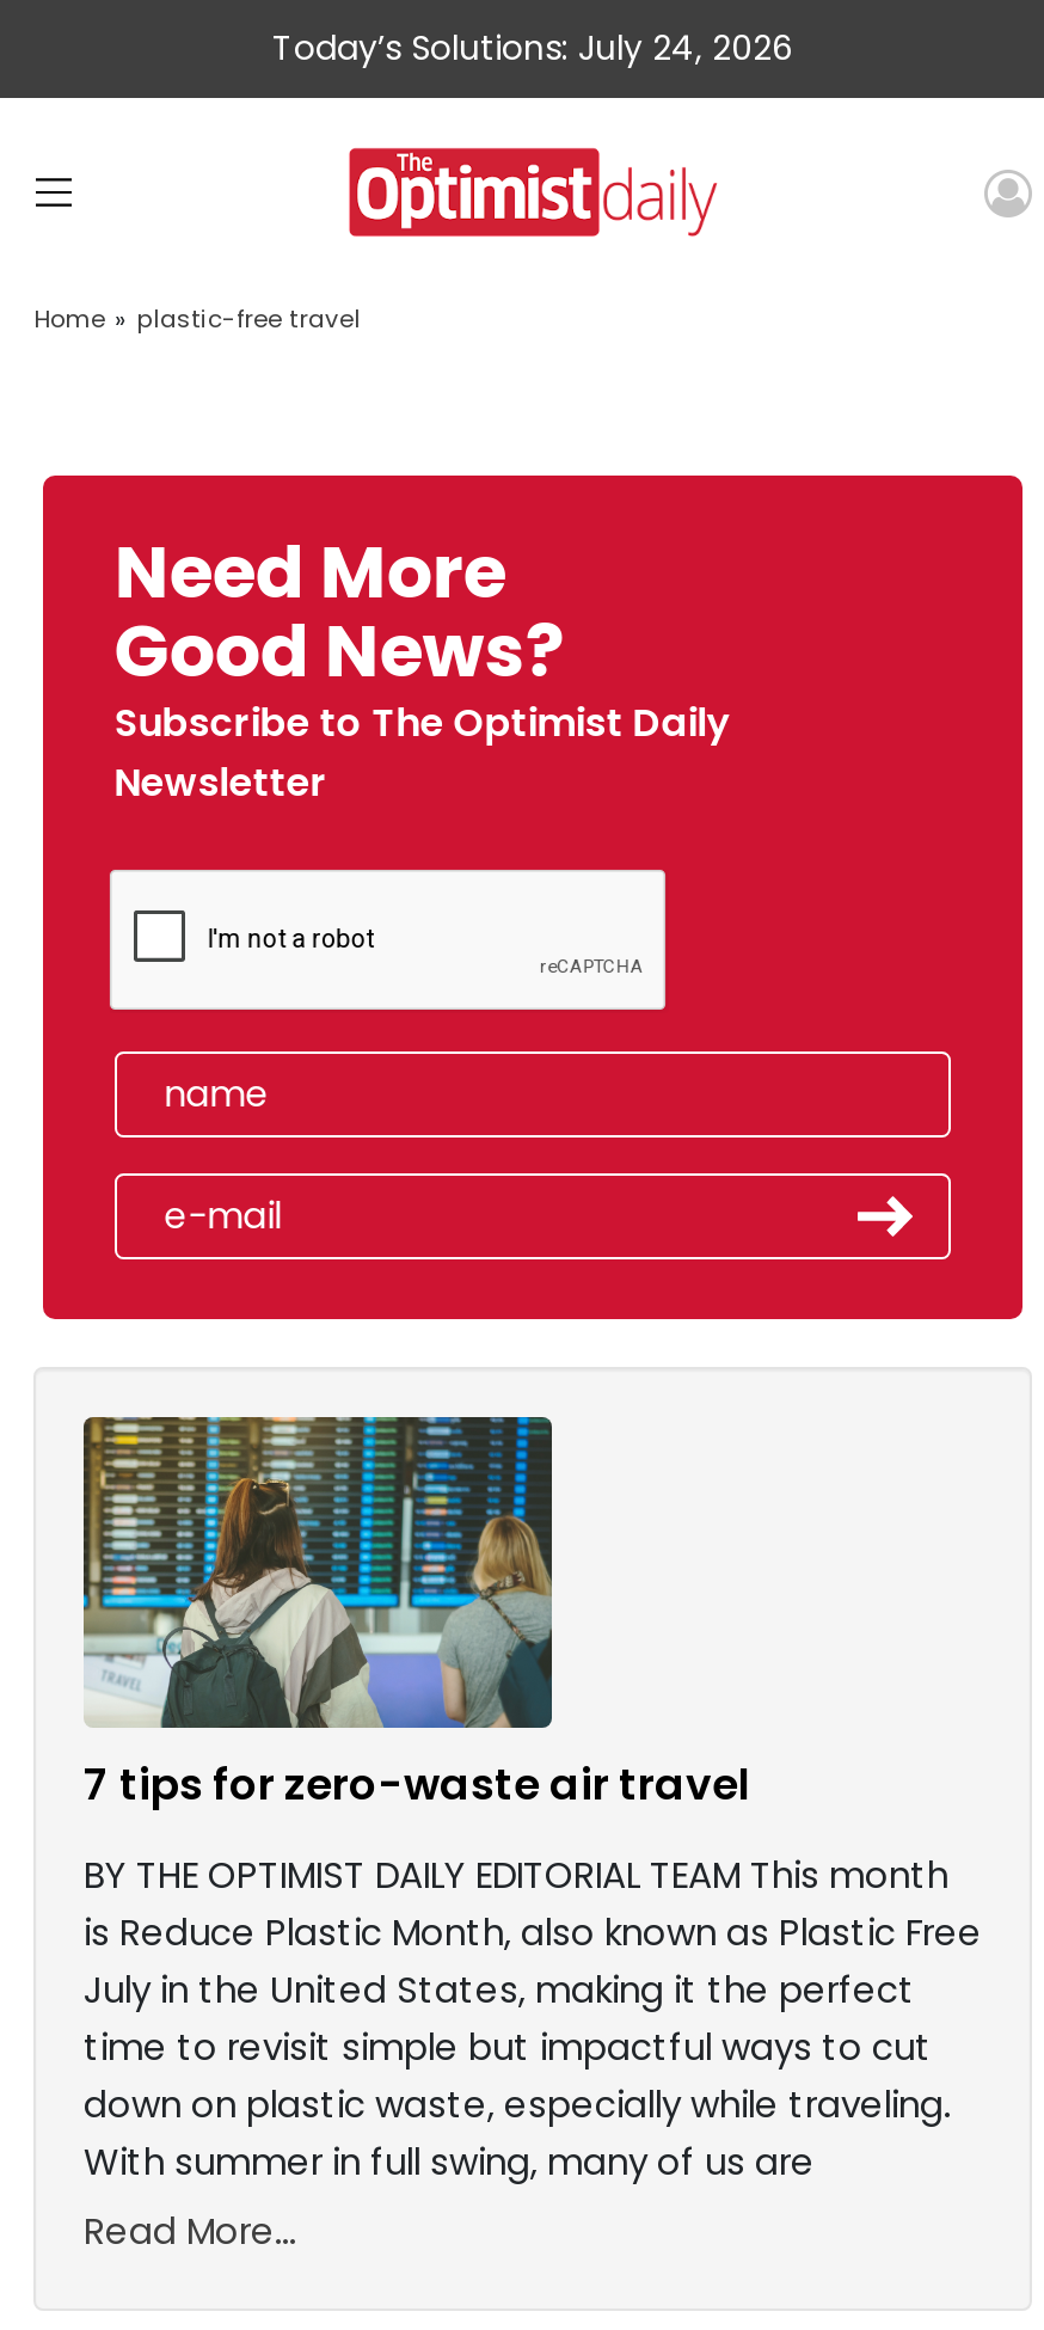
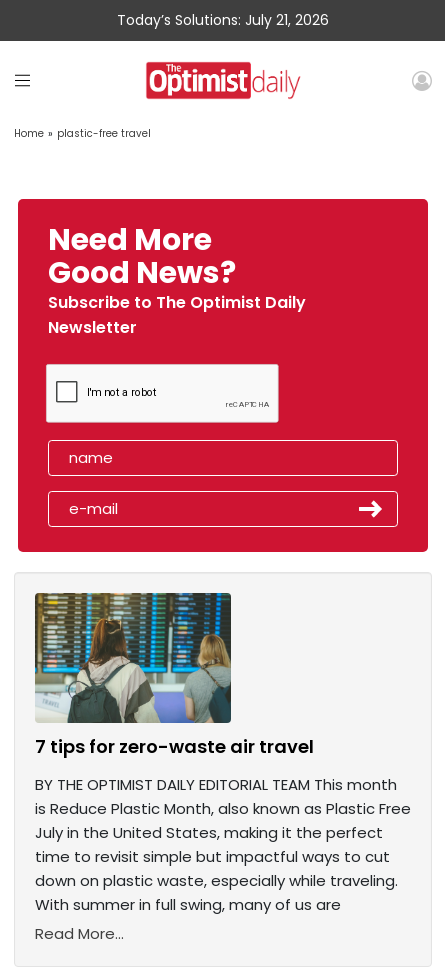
[272,24,793,72] Today’s Solutions: July 24, 2026 -> [117,10,329,30] Today’s Solutions: July 21, 2026

